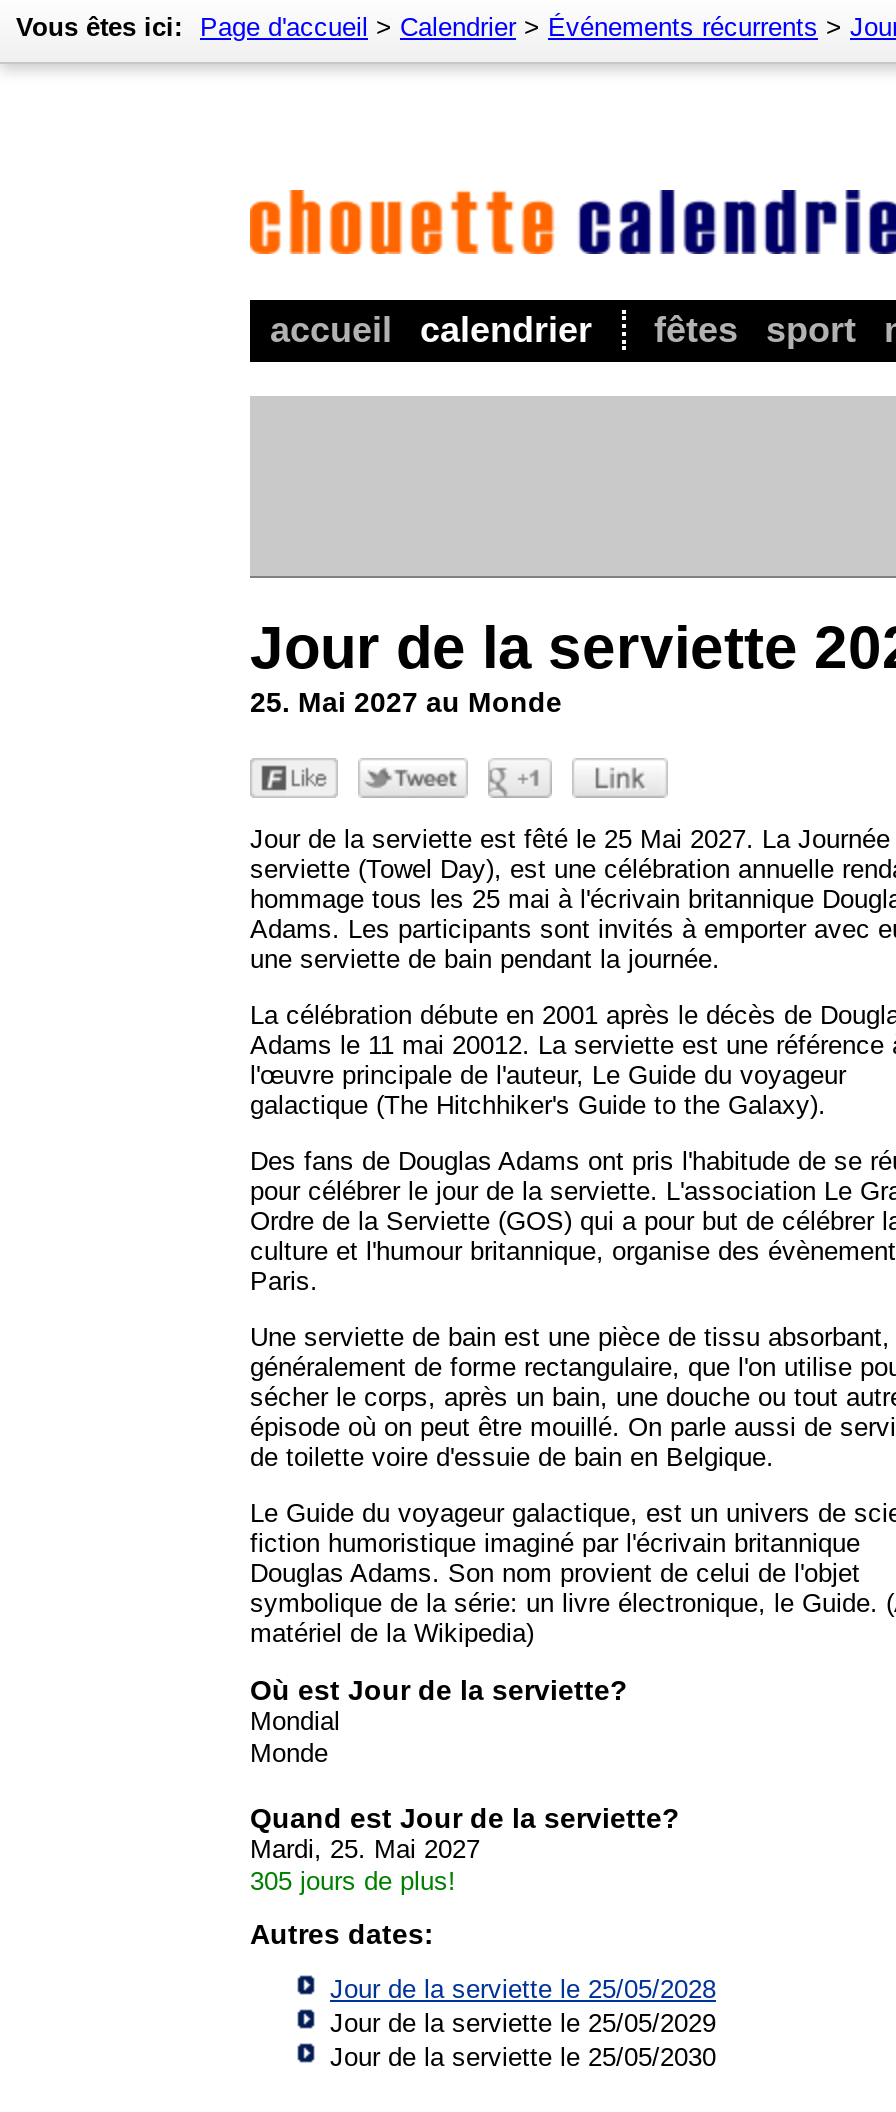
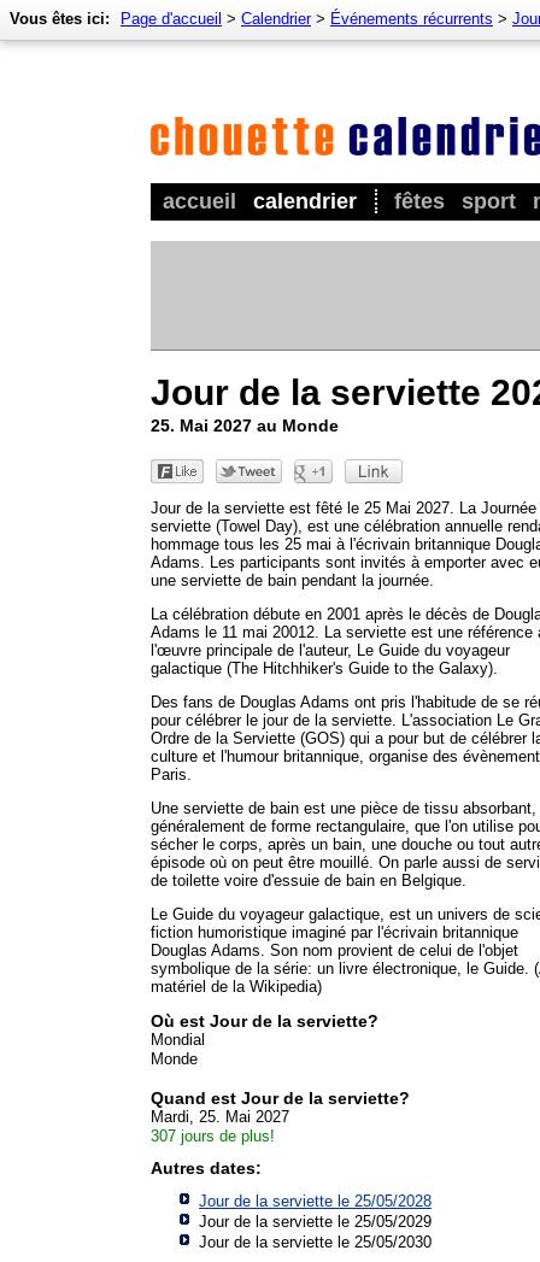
[250,1866,456,1896] 305 jours de plus! -> [151,1127,275,1145] 307 jours de plus!

